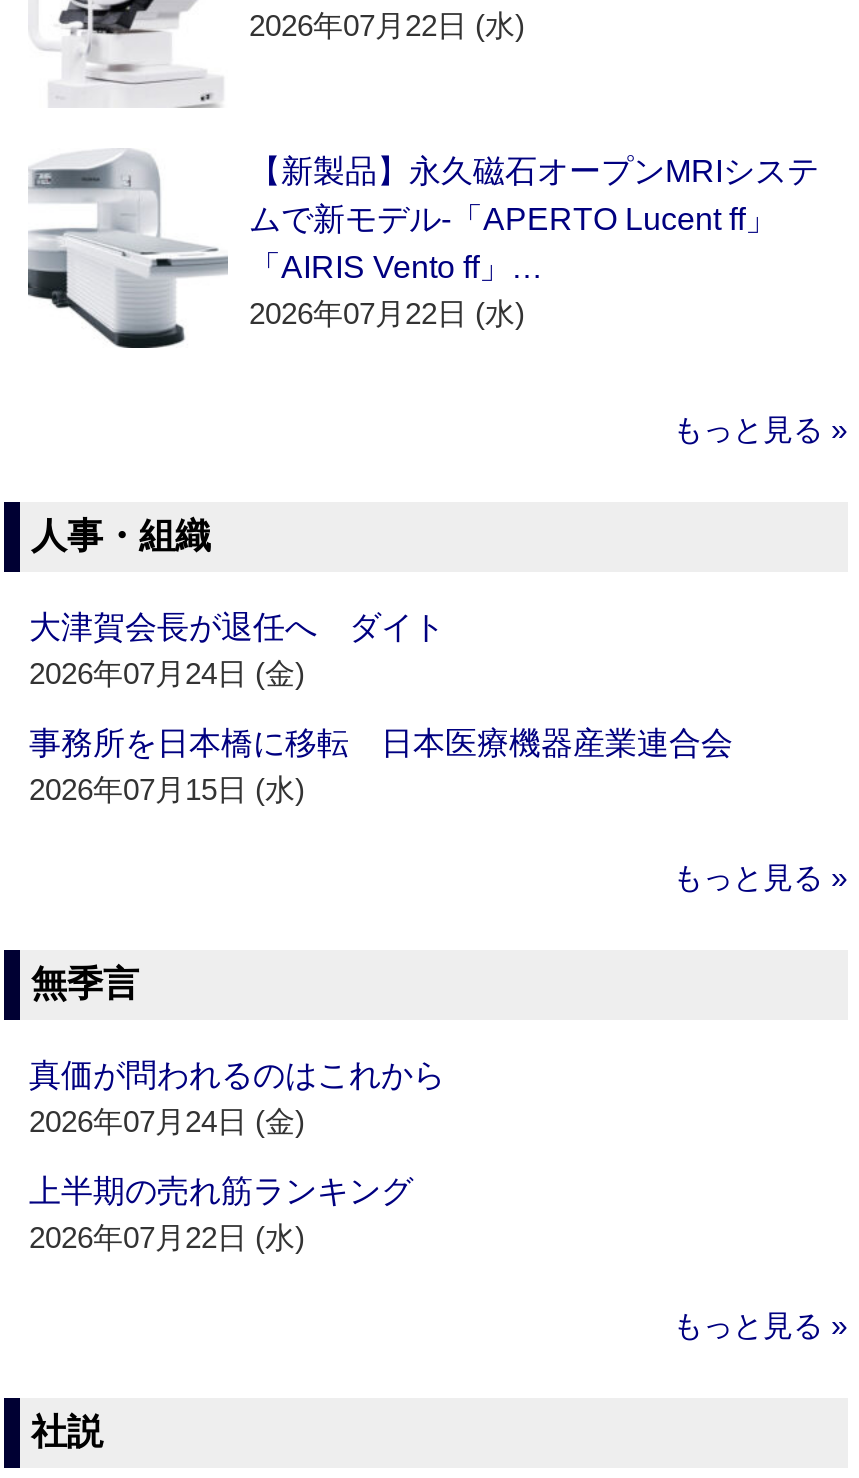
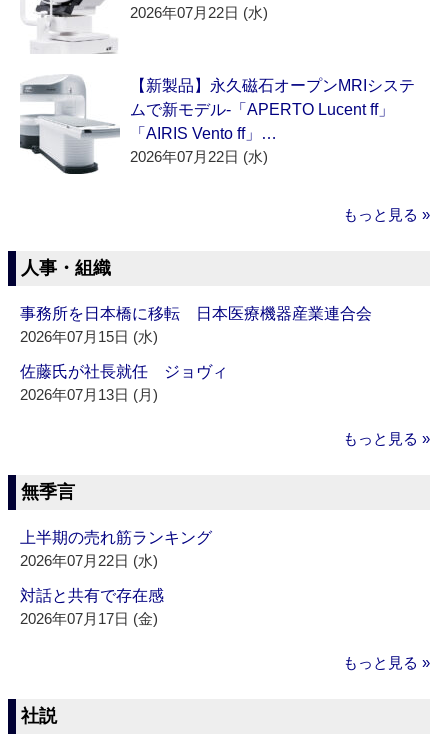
[29,611,445,691] 大津賀会長が退任へ ダイト | 2026年07月24日 (金) -> none
moved [29,727,733,807] -> [20,305,372,345]: 事務所を日本橋に移転 日本医療機器産業連合会 | 2026年07月15日 (水)
none -> [20,363,228,403] 佐藤氏が社長就任 ジョヴィ | 2026年07月13日 (月)
[29,1059,445,1139] 真価が問われるのはこれから | 2026年07月24日 (金) -> none
moved [29,1175,413,1255] -> [20,529,212,569]: 上半期の売れ筋ランキング | 2026年07月22日 (水)
none -> [20,587,164,627] 対話と共有で存在感 | 2026年07月17日 (金)

